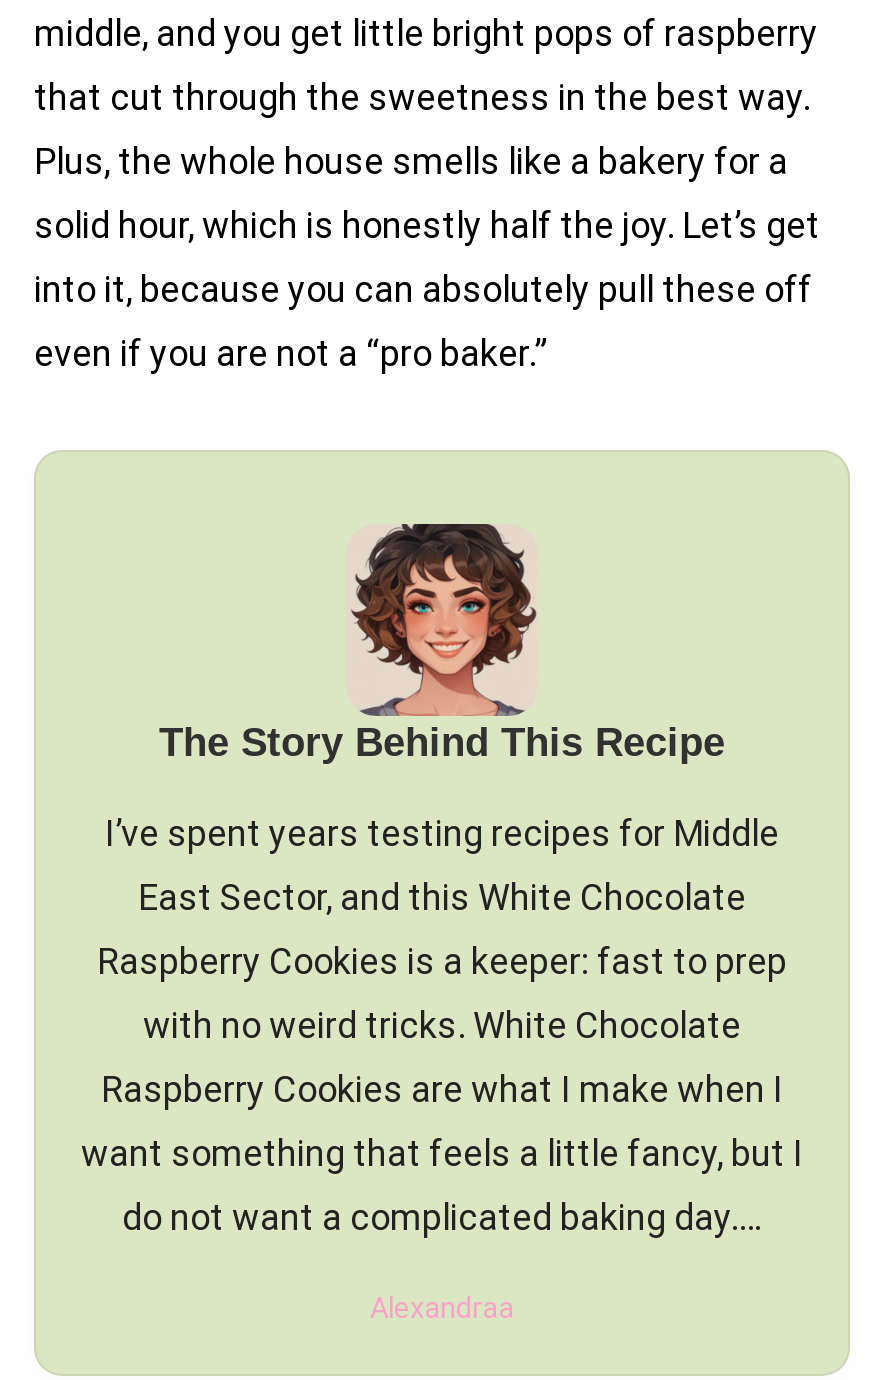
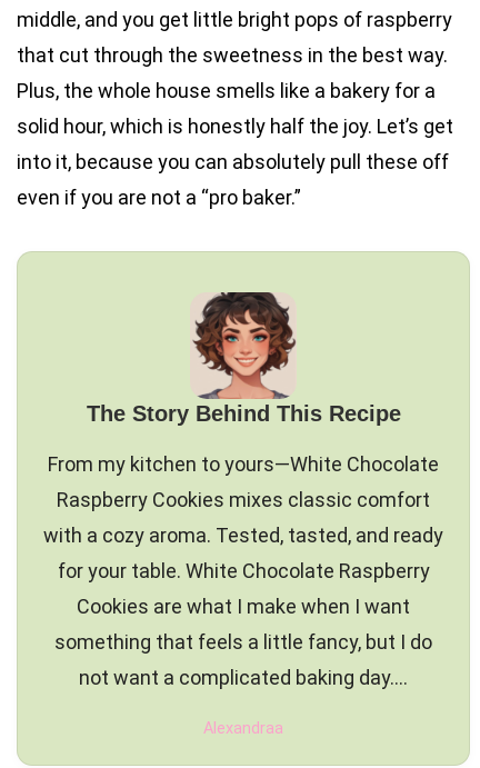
[105,812,779,854] I’ve spent years testing recipes for Middle -> [48,452,439,476] From my kitchen to yours—White Chocolate
[138,876,746,918] East Sector, and this White Chocolate -> [57,488,430,511] Raspberry Cookies mixes classic comfort
[97,940,787,982] Raspberry Cookies is a keeper: fast to prep -> [43,523,443,547] with a cozy aroma. Tested, tasted, and ready
[143,1004,741,1046] with no weird tricks. White Chocolate -> [57,559,429,582] for your table. White Chocolate Raspberry
[101,1068,783,1110] Raspberry Cookies are what I make when I -> [77,595,410,618] Cookies are what I make when I want
[81,1132,803,1174] want something that feels a little fancy, but I -> [54,630,432,653] something that feels a little fancy, but I do
[122,1196,762,1238] do not want a complicated baking day.… -> [79,666,408,689] not want a complicated baking day.…

